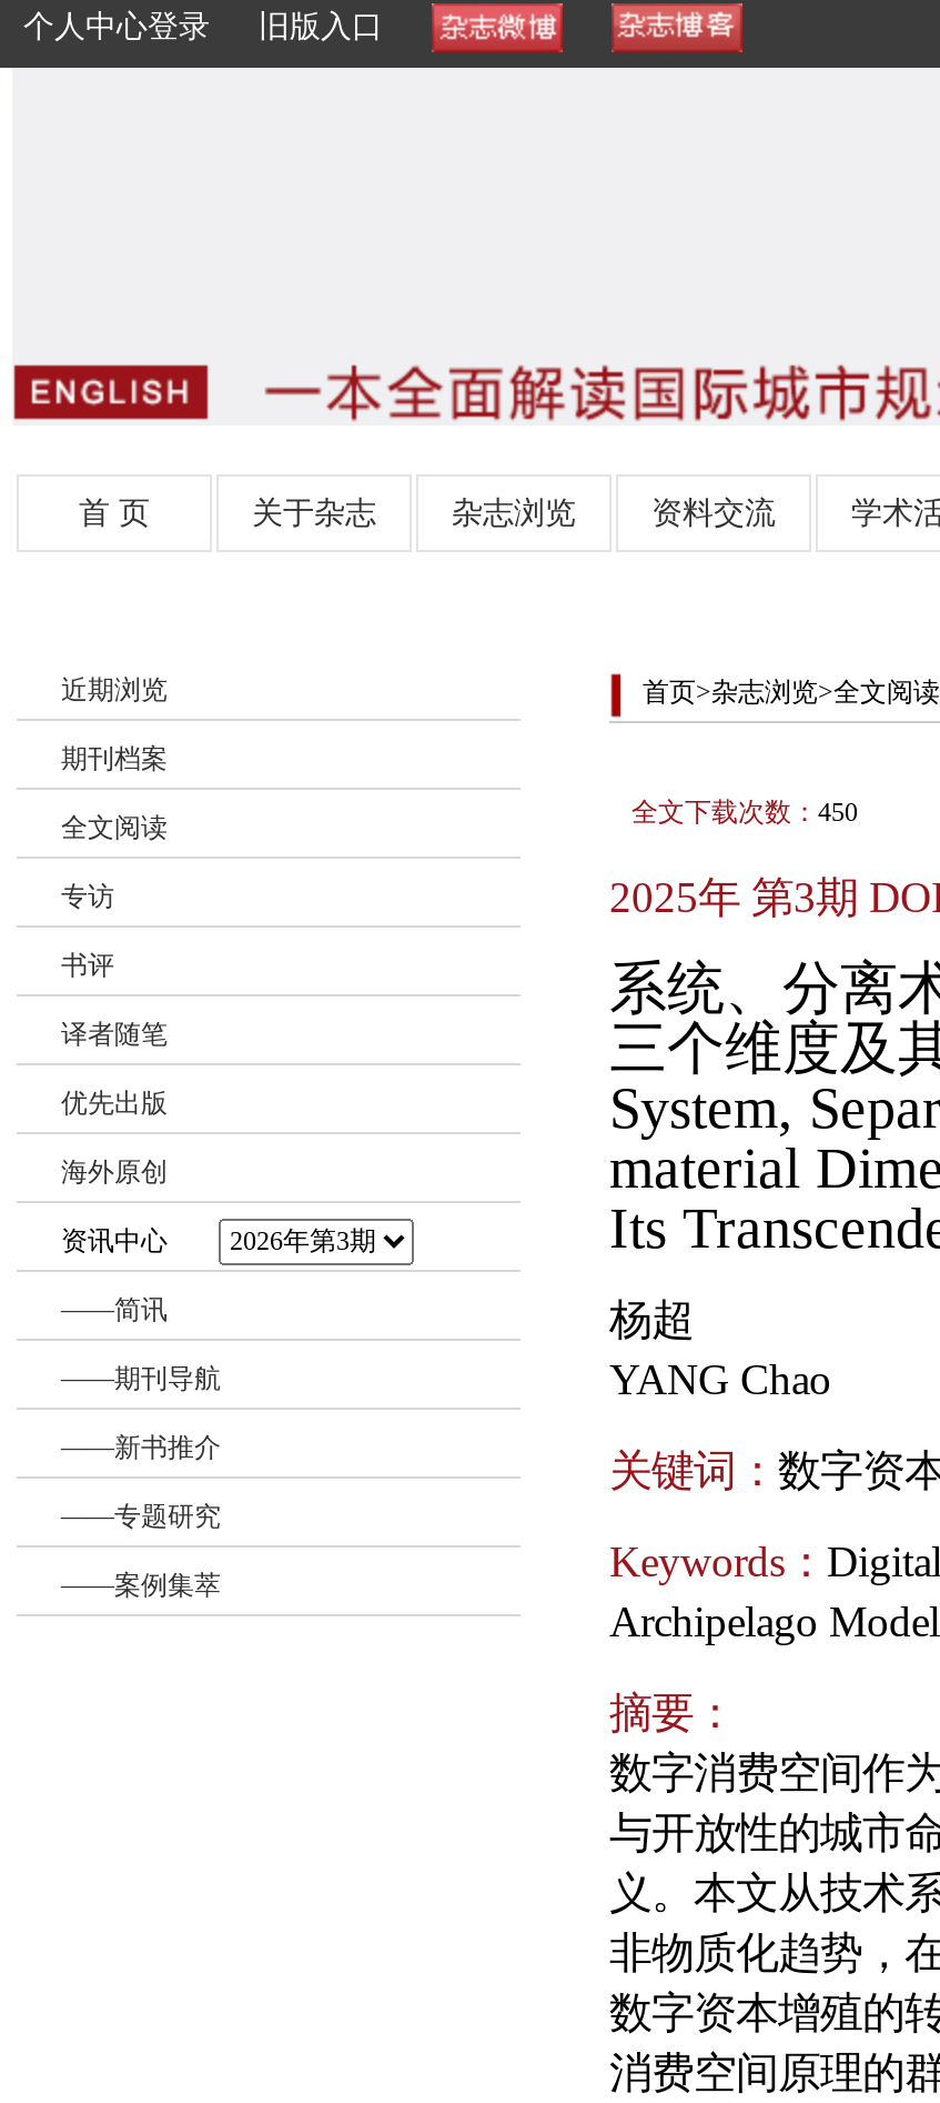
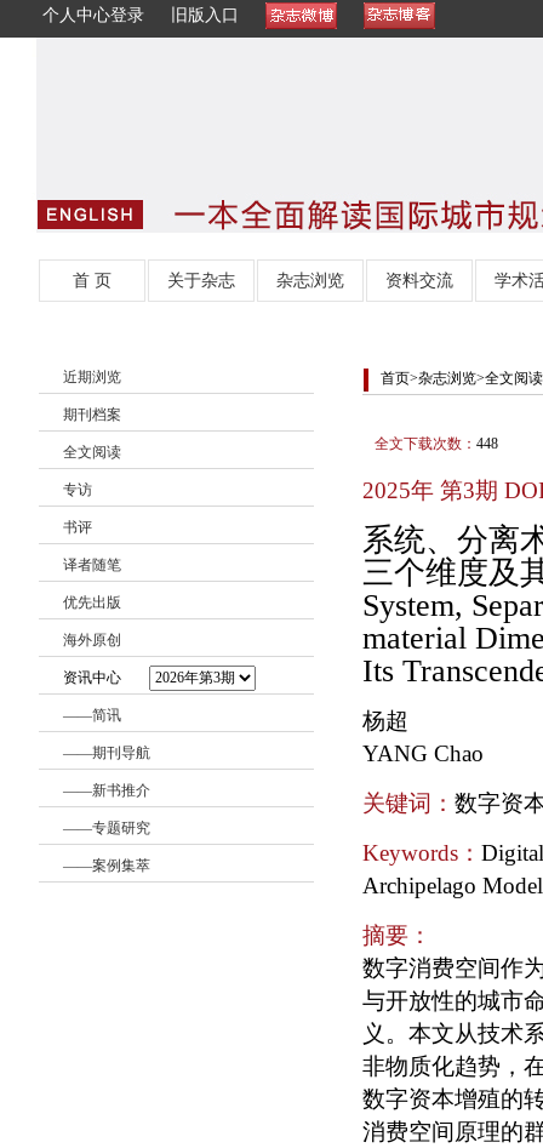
[631,797,858,828] 全文下载次数：450 -> [375,435,498,452] 全文下载次数：448

